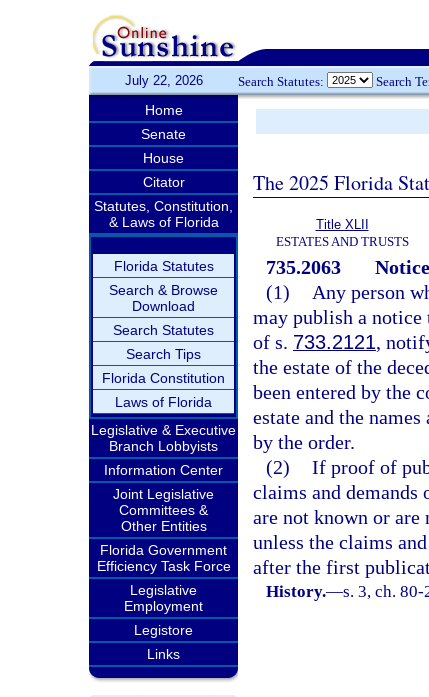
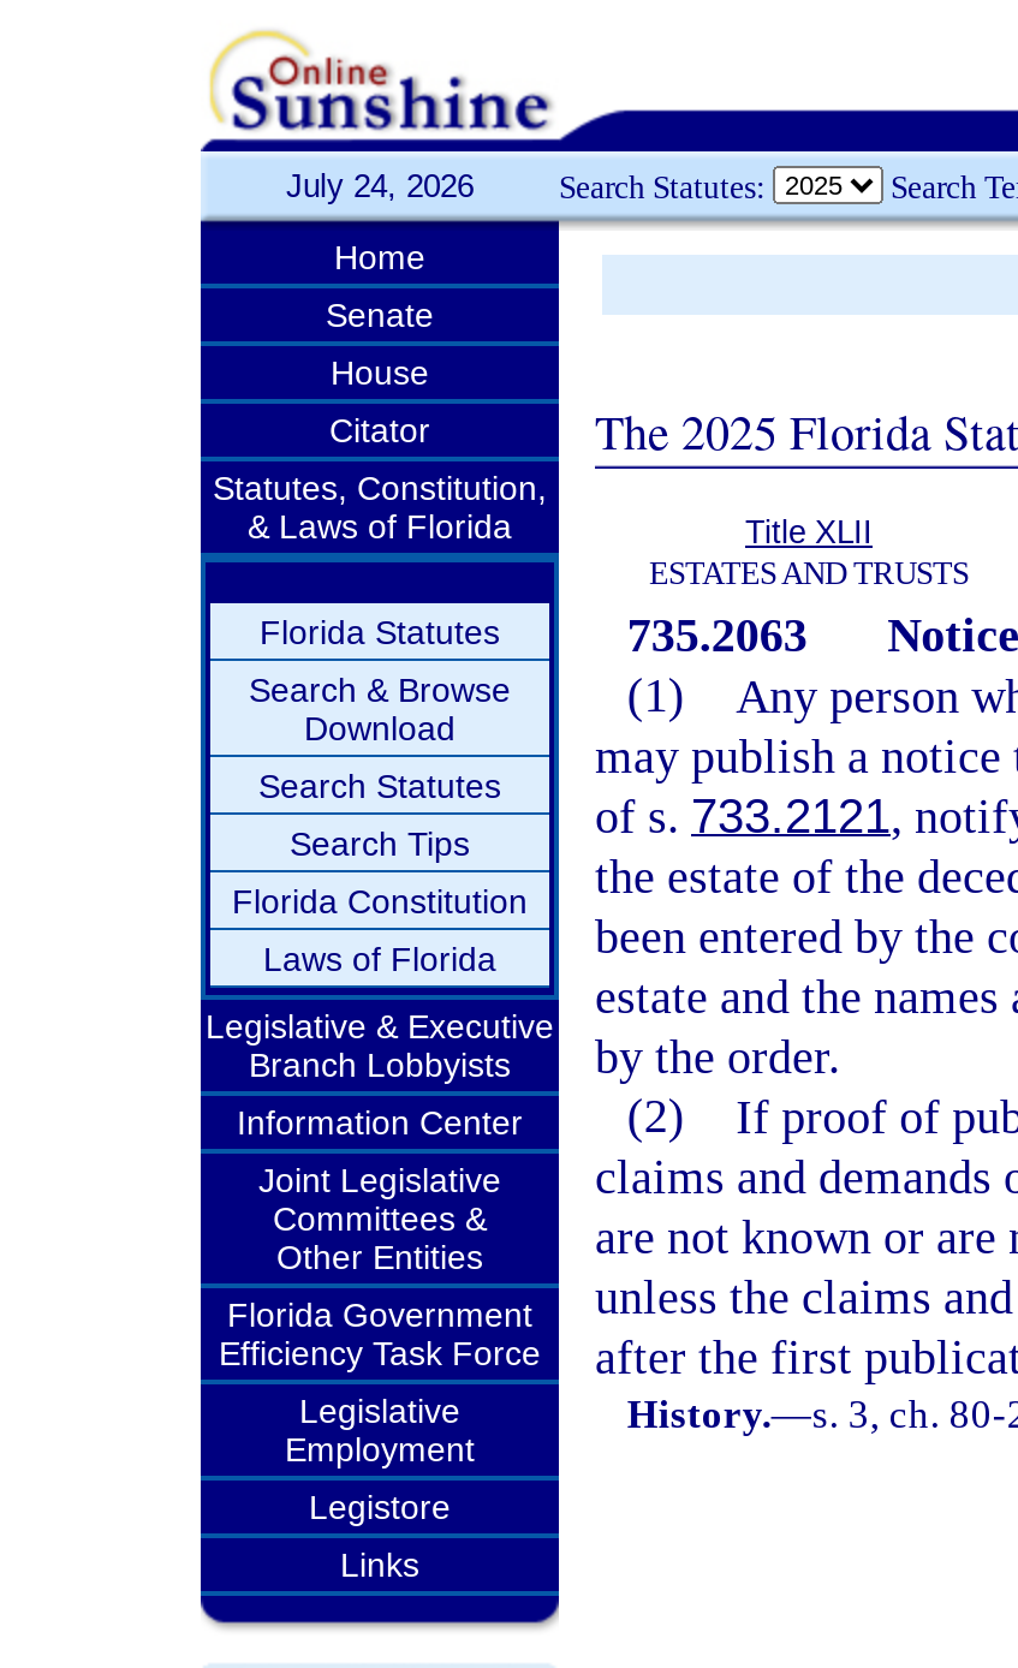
[124,73,202,88] July 22, 2026 -> [286,168,474,204] July 24, 2026

